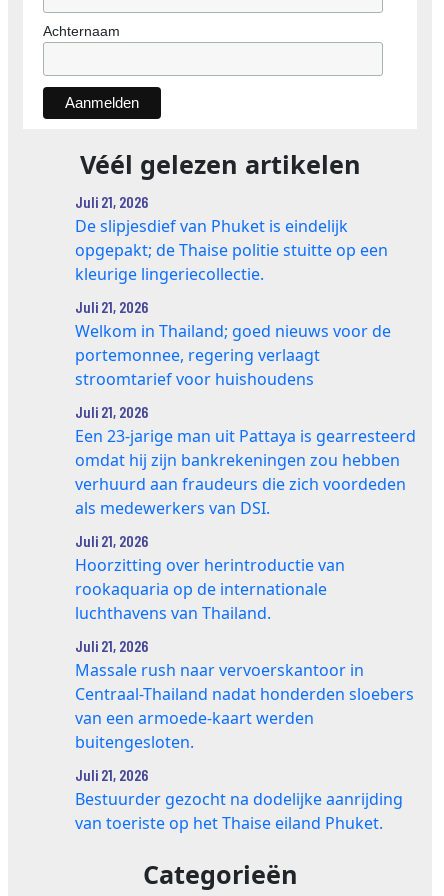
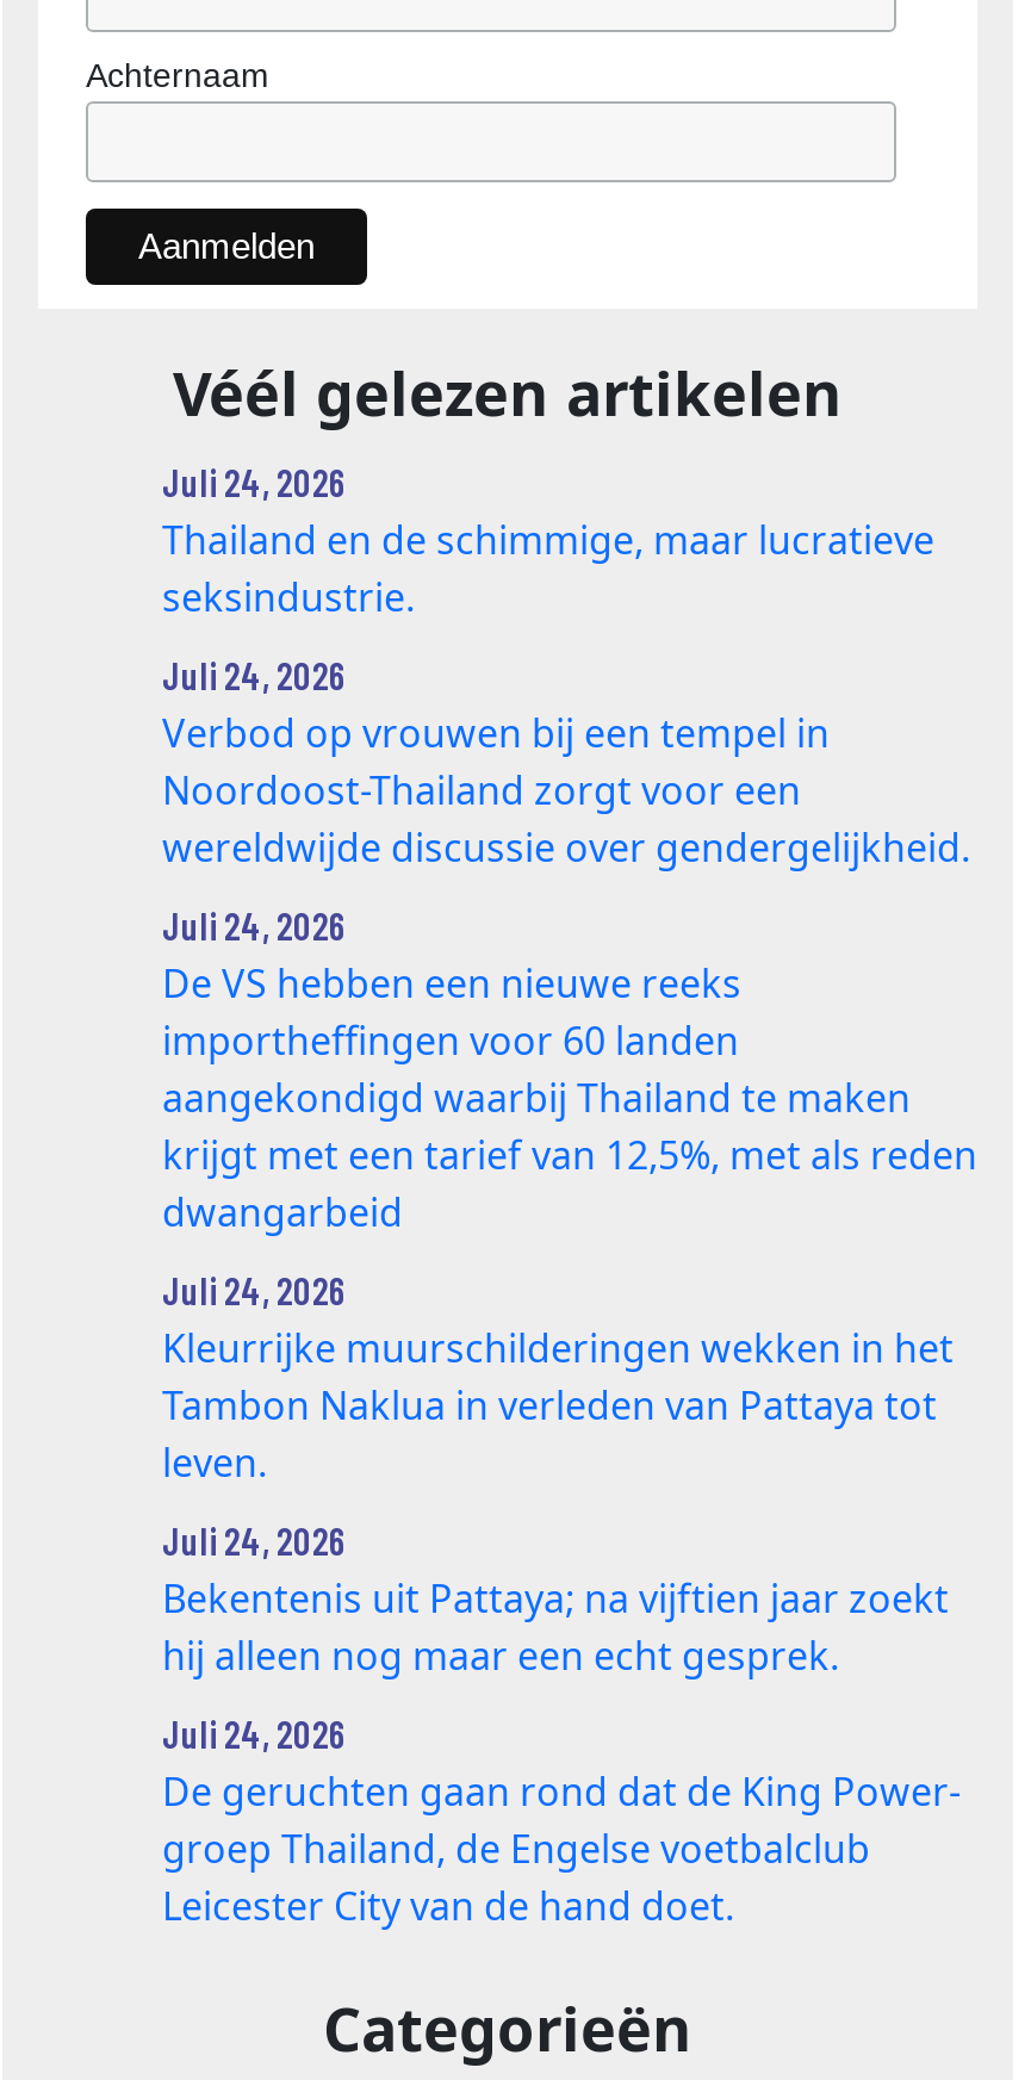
[75,192,388,285] Juli 21, 2026 | De slipjesdief van Phuket is eindelijk | opgepakt; de Thaise politie stuitte op een | kleurige lingeriecollectie. -> [162,458,934,623] Juli 24, 2026 | Thailand en de schimmige, maar lucratieve | seksindustrie.
[75,297,391,390] Juli 21, 2026 | Welkom in Thailand; goed nieuws voor de | portemonnee, regering verlaagt | stroomtarief voor huishoudens -> [162,651,970,873] Juli 24, 2026 | Verbod op vrouwen bij een tempel in | Noordoost-Thailand zorgt voor een | wereldwijde discussie over gendergelijkheid.
[75,402,416,519] Juli 21, 2026 | Een 23-jarige man uit Pattaya is gearresteerd | omdat hij zijn bankrekeningen zou hebben | verhuurd aan fraudeurs die zich voordeden | als medewerkers van DSI. -> [162,902,977,1238] Juli 24, 2026 | De VS hebben een nieuwe reeks | importheffingen voor 60 landen | aangekondigd waarbij Thailand te maken | krijgt met een tarief van 12,5%, met als reden | dwangarbeid
[75,531,345,624] Juli 21, 2026 | Hoorzitting over herintroductie van | rookaquaria op de internationale | luchthavens van Thailand. -> [162,1266,954,1488] Juli 24, 2026 | Kleurrijke muurschilderingen wekken in het | Tambon Naklua in verleden van Pattaya tot | leven.
[75,636,414,753] Juli 21, 2026 | Massale rush naar vervoerskantoor in | Centraal-Thailand nadat honderden sloebers | van een armoede-kaart werden | buitengesloten. -> [162,1517,949,1681] Juli 24, 2026 | Bekentenis uit Pattaya; na vijftien jaar zoekt | hij alleen nog maar een echt gesprek.
[75,765,403,834] Juli 21, 2026 | Bestuurder gezocht na dodelijke aanrijding | van toeriste op het Thaise eiland Phuket. -> [162,1710,961,1931] Juli 24, 2026 | De geruchten gaan rond dat de King Power- | groep Thailand, de Engelse voetbalclub | Leicester City van de hand doet.

